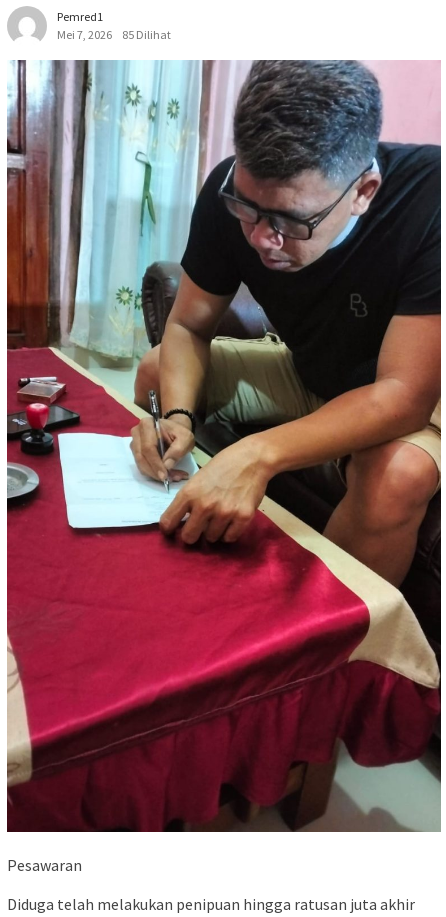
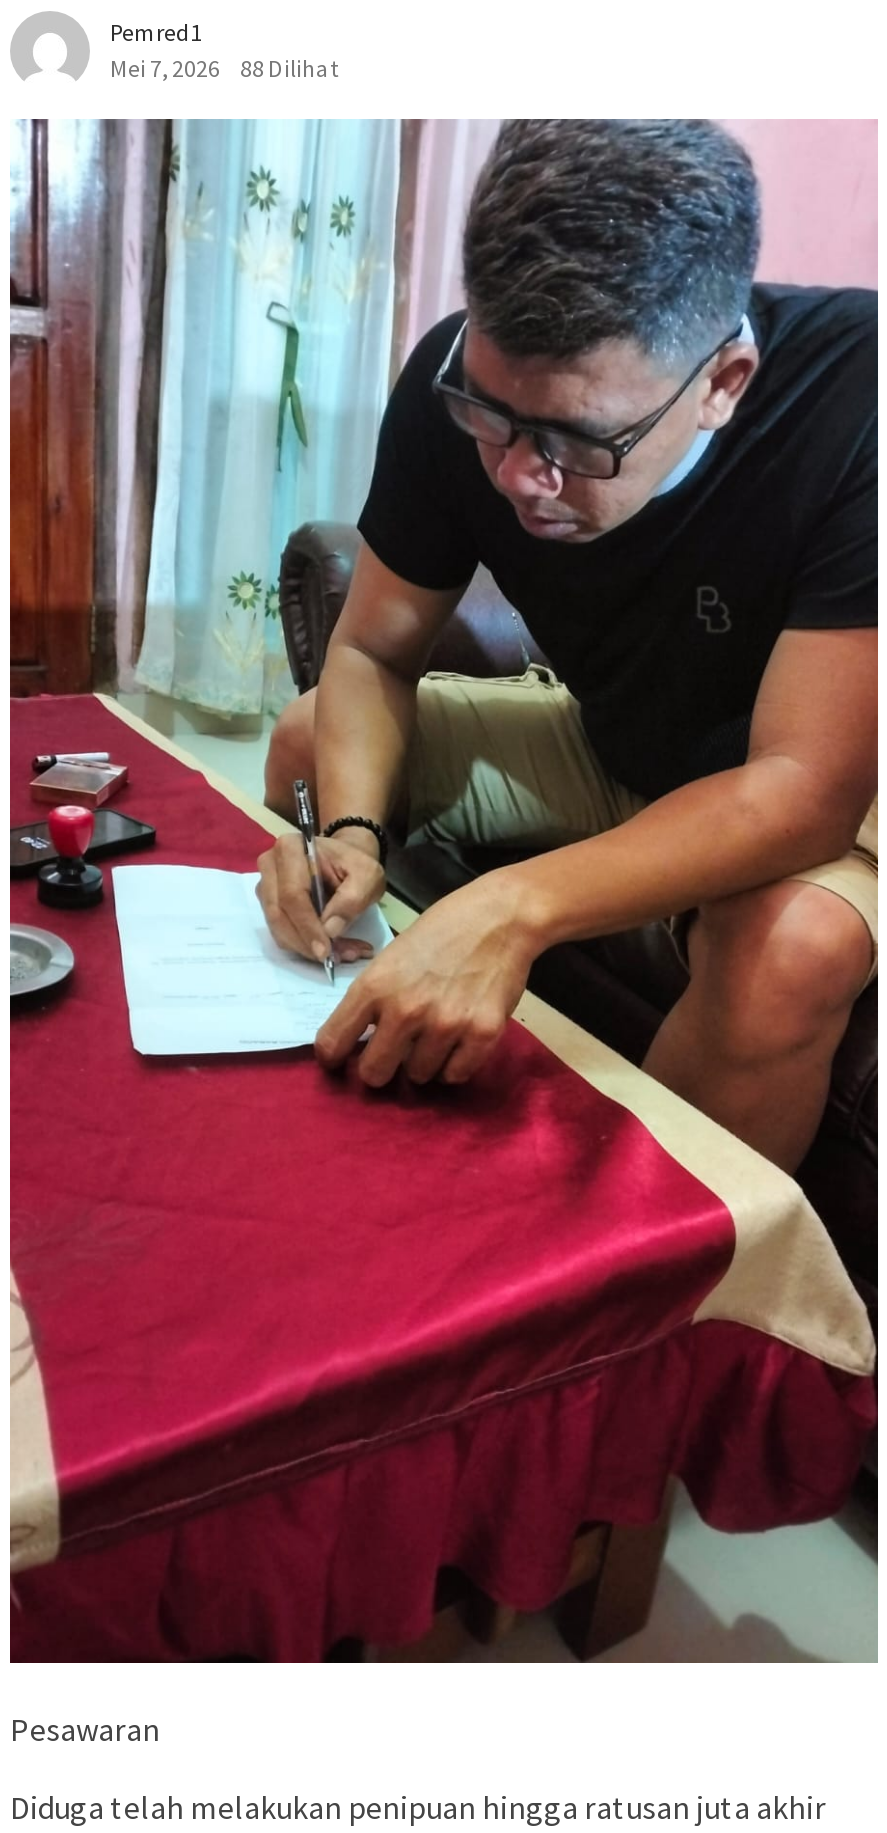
[57,27,171,42] Mei 7, 2026 85 Dilihat -> [110,53,338,83] Mei 7, 2026 88 Dilihat

